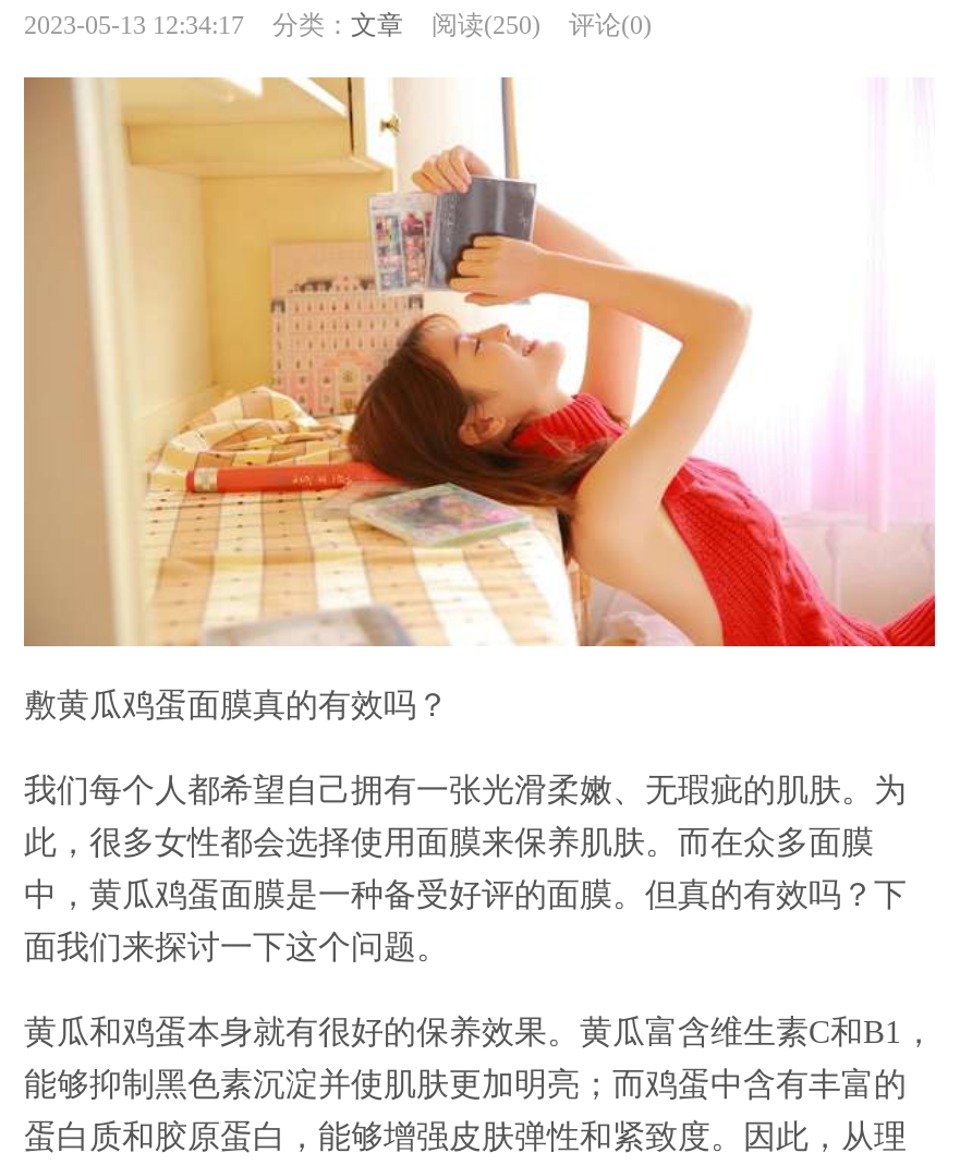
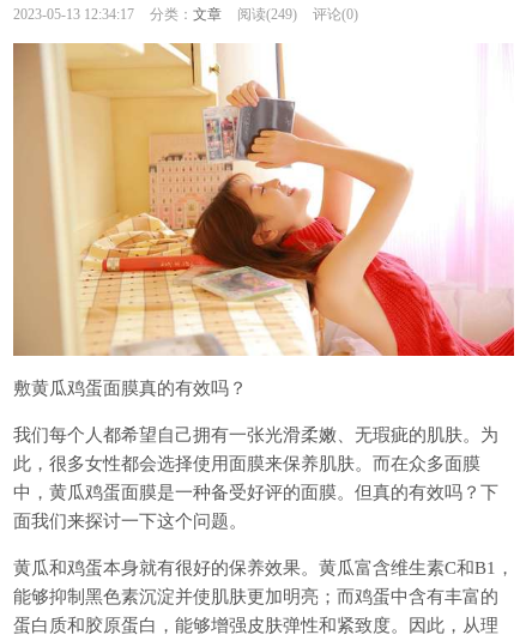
[24,10,652,40] 2023-05-13 12:34:17 分类：文章 阅读(250) 评论(0) -> [13,6,358,23] 2023-05-13 12:34:17 分类：文章 阅读(249) 评论(0)

